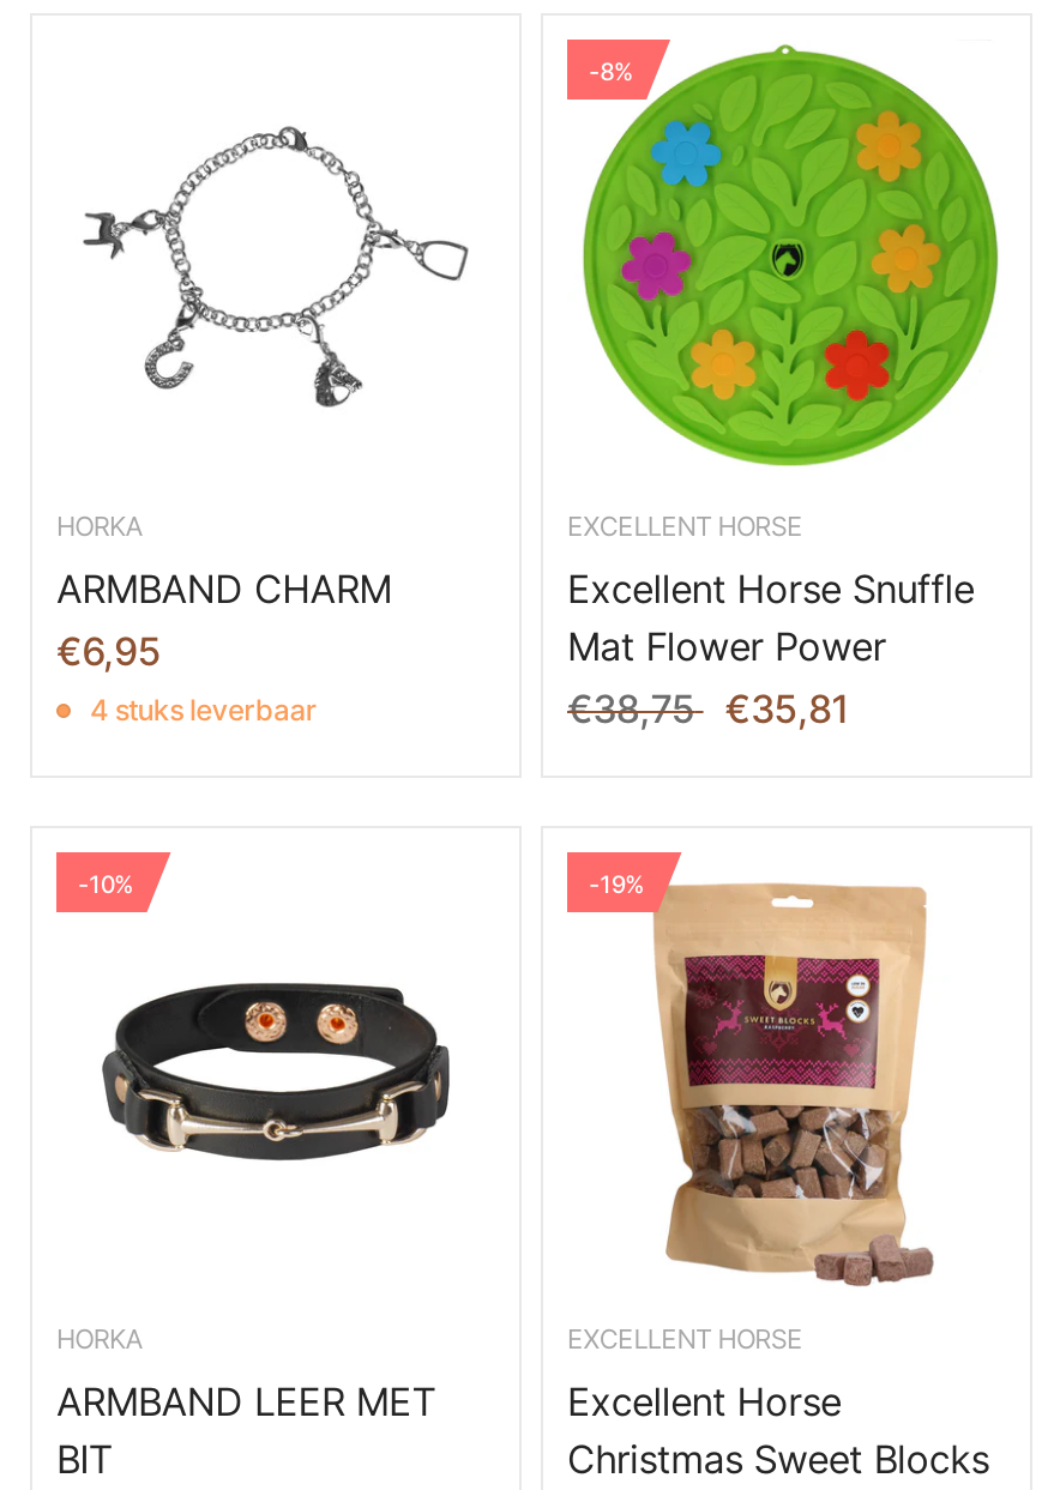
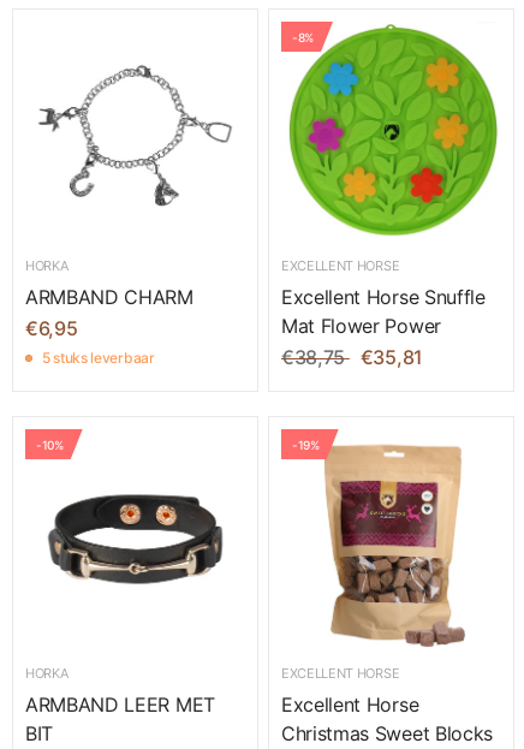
[90,692,317,728] 4 stuks leverbaar -> [42,349,155,367] 5 stuks leverbaar

